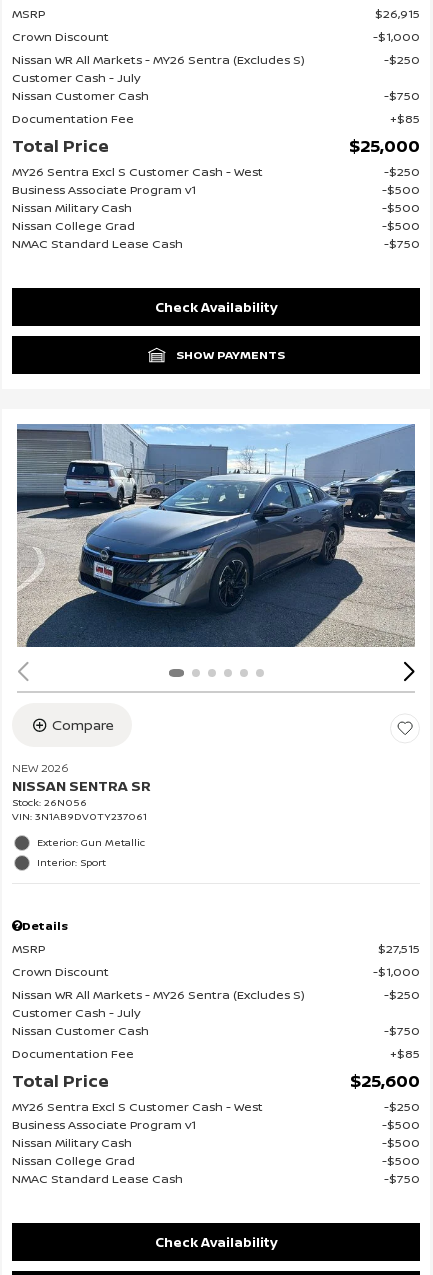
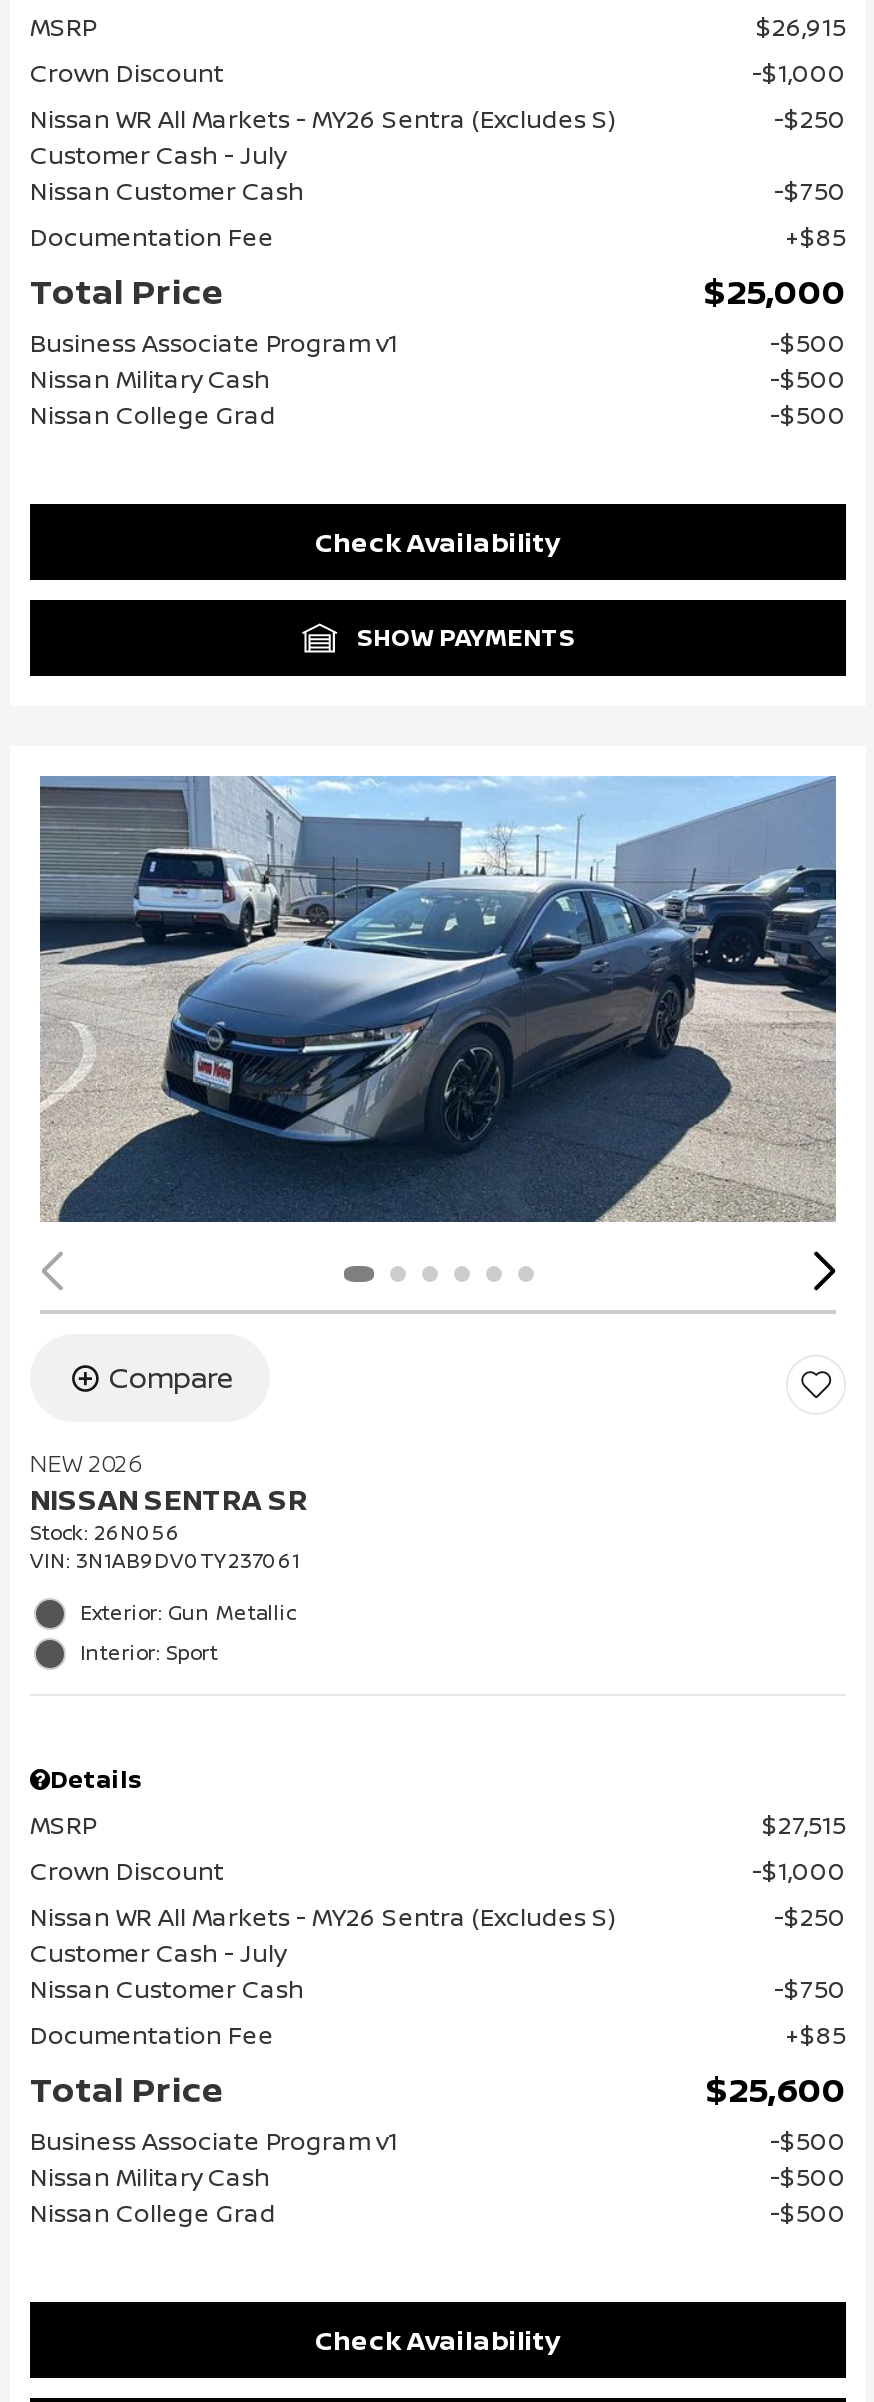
[12,162,420,179] MY26 Sentra Excl S Customer Cash - West | $250 -> none
[12,234,420,251] NMAC Standard Lease Cash | $750 -> none
[12,1098,420,1115] MY26 Sentra Excl S Customer Cash - West | $250 -> none
[12,1170,420,1187] NMAC Standard Lease Cash | $750 -> none

